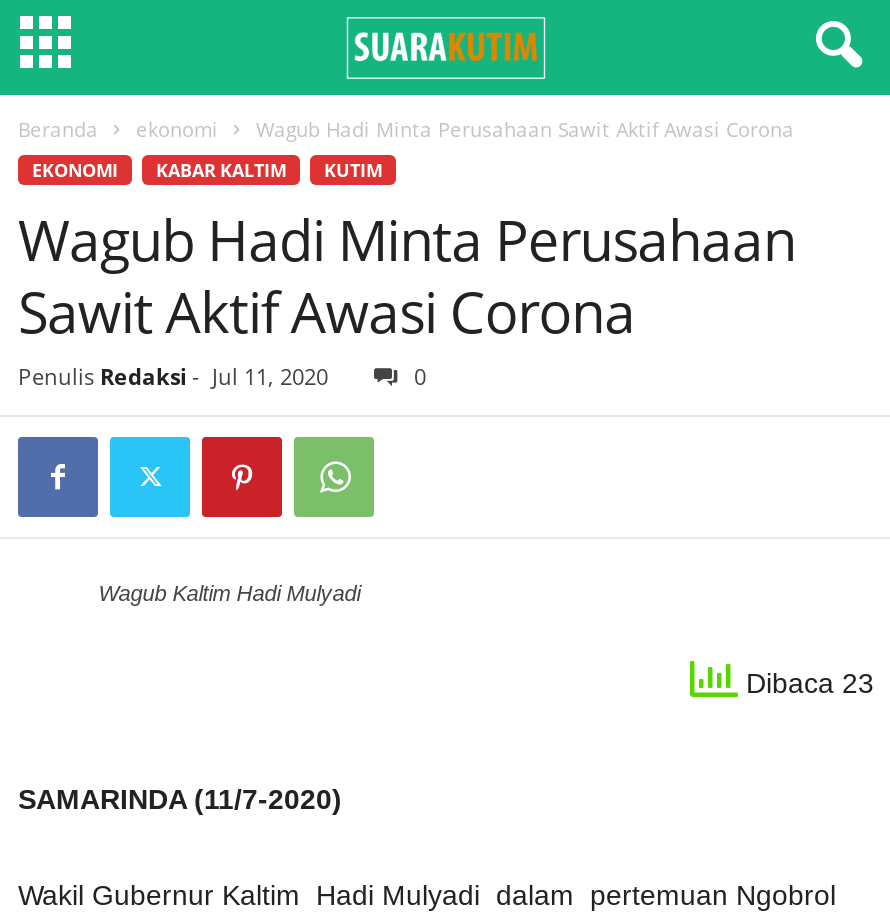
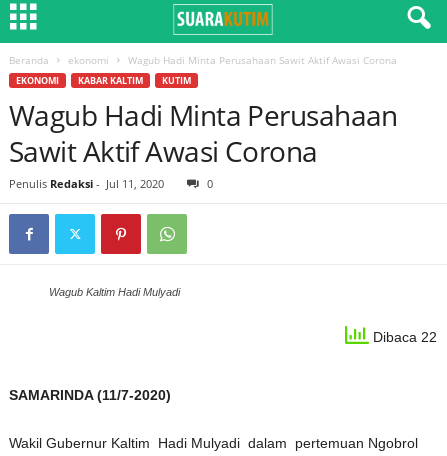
[738,667,874,699] Dibaca 23 -> [369,329,437,345] Dibaca 22

